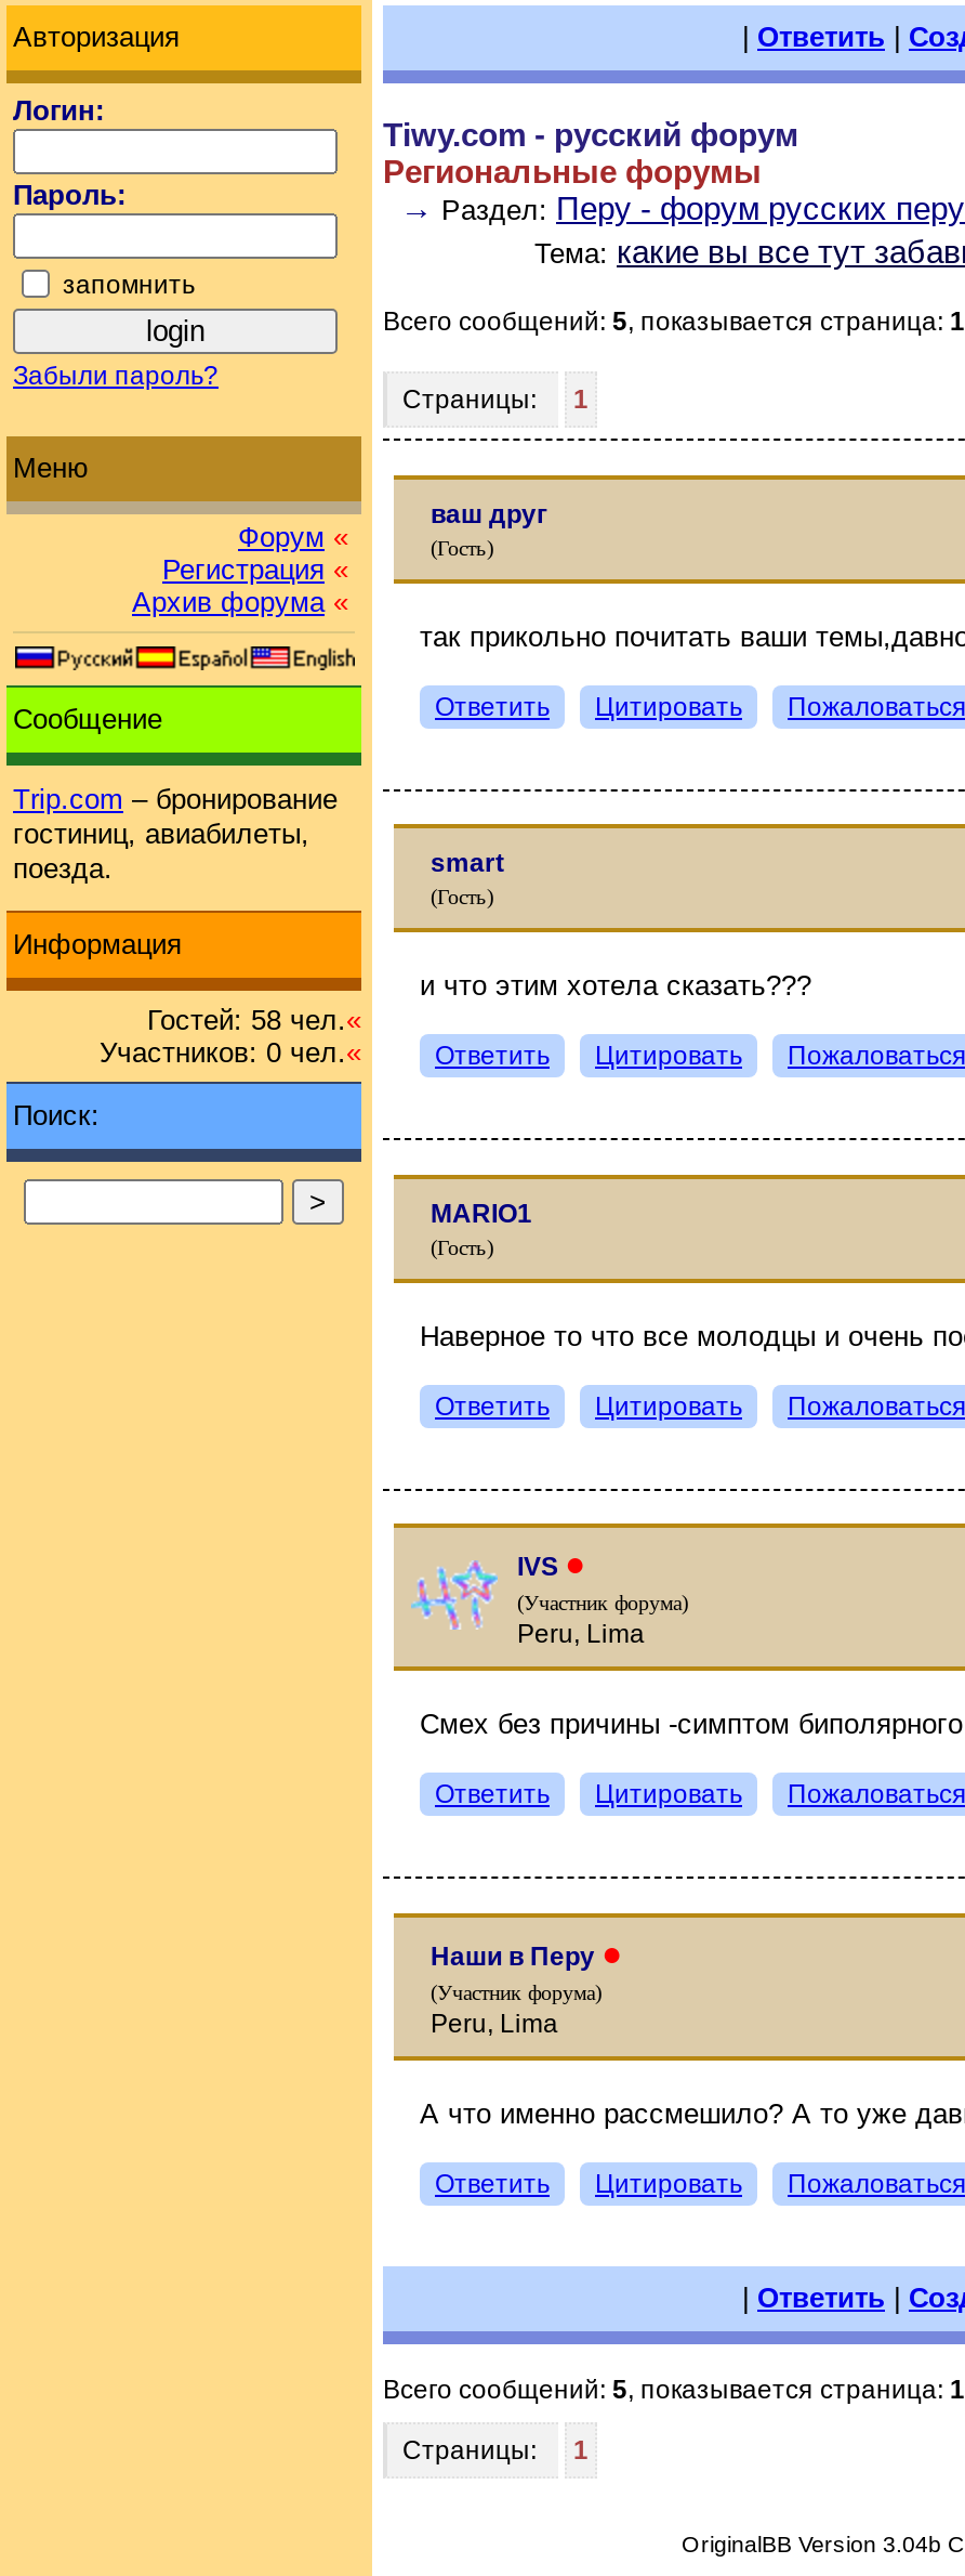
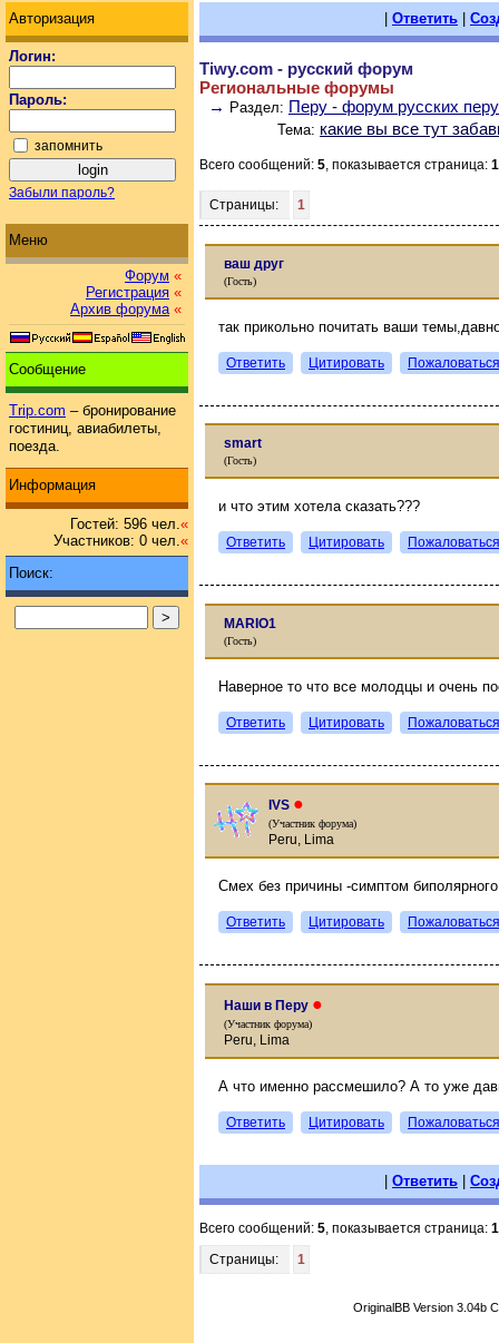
[147,1004,361,1036] Гостей: 58 чел.« -> [70,516,188,532] Гостей: 596 чел.«

